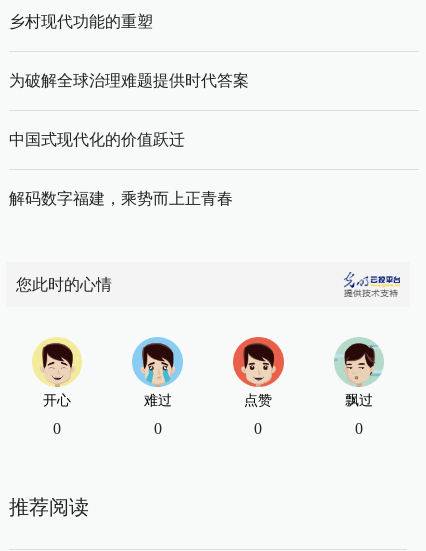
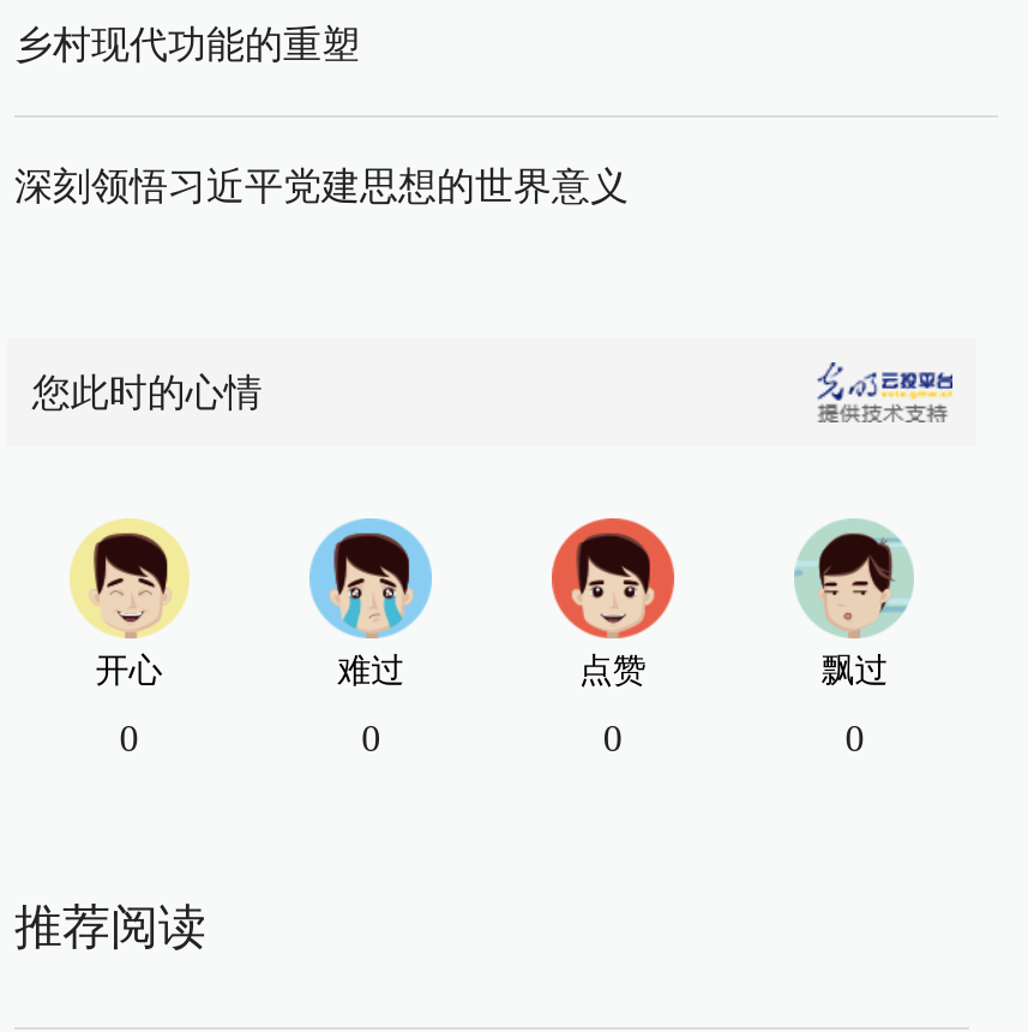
[9,72,249,207] 为破解全球治理难题提供时代答案 | 中国式现代化的价值跃迁 | 解码数字福建，乘势而上正青春 -> [14,166,629,206] 深刻领悟习近平党建思想的世界意义

